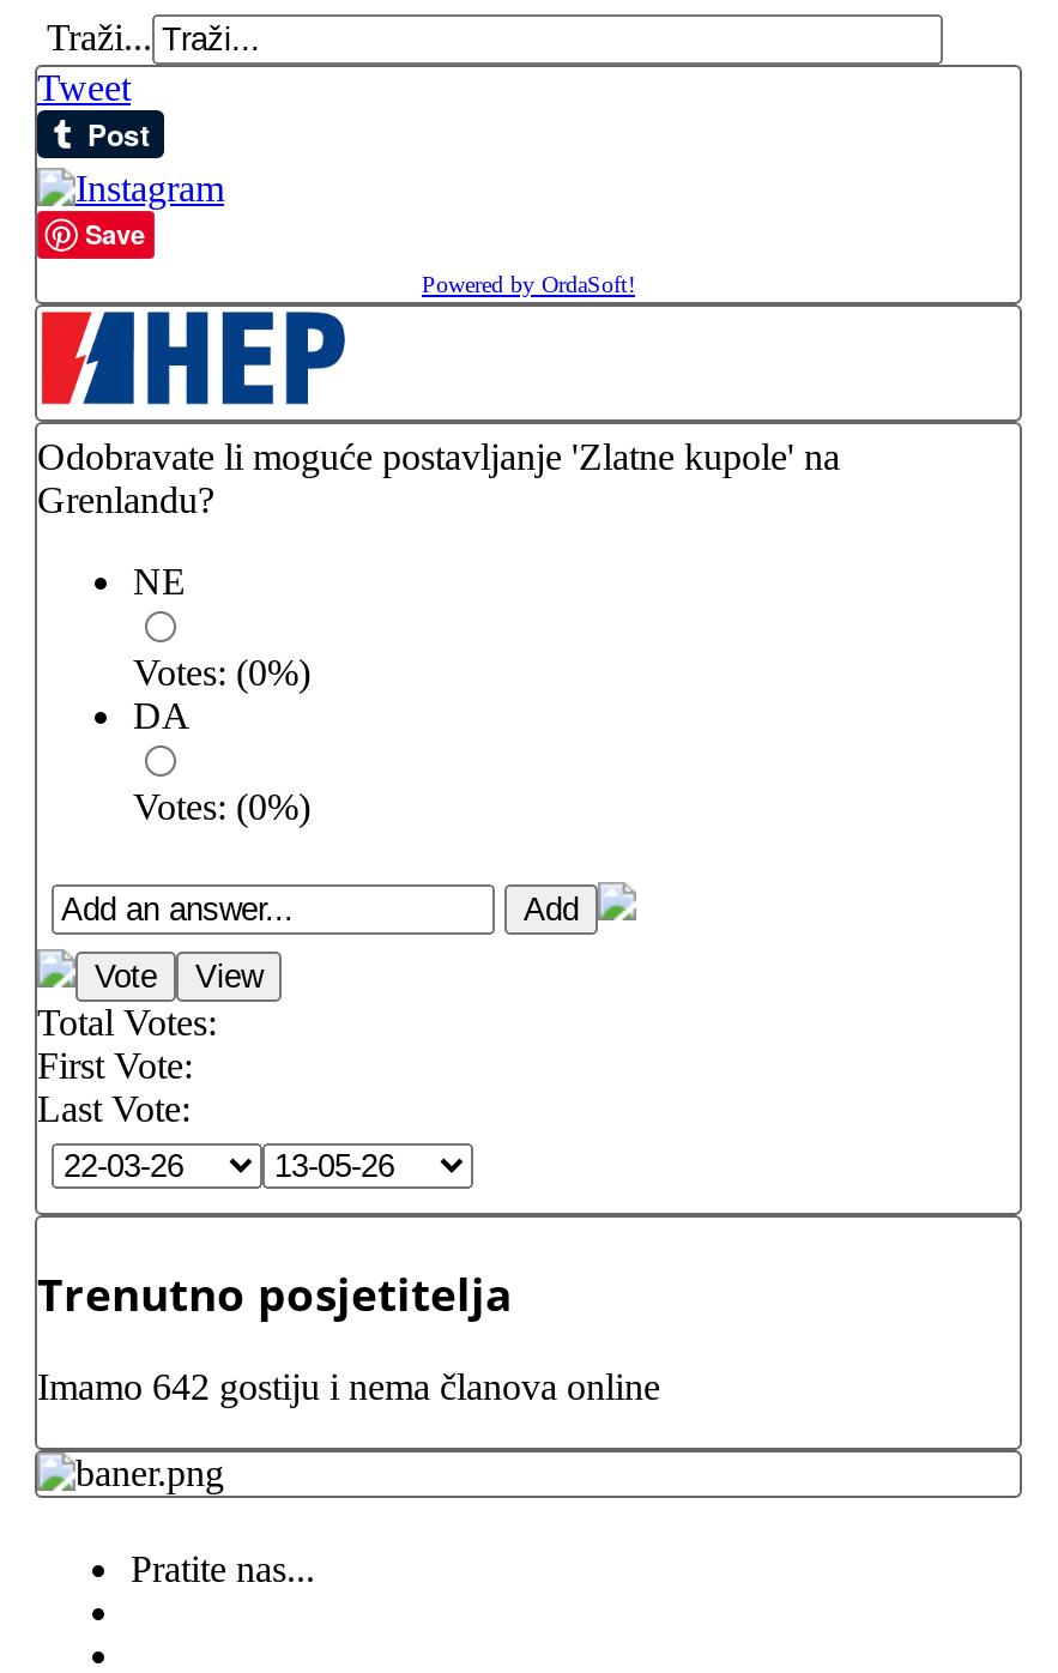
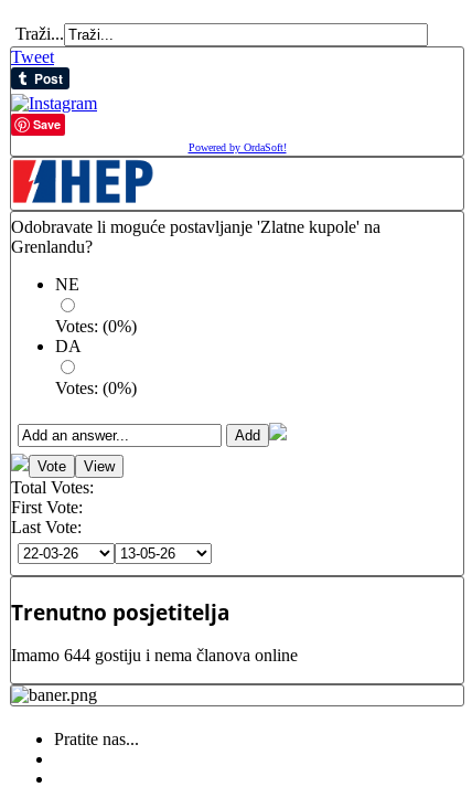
[37,1367,660,1408] Imamo 642 gostiju i nema članova online -> [11,646,298,665] Imamo 644 gostiju i nema članova online

